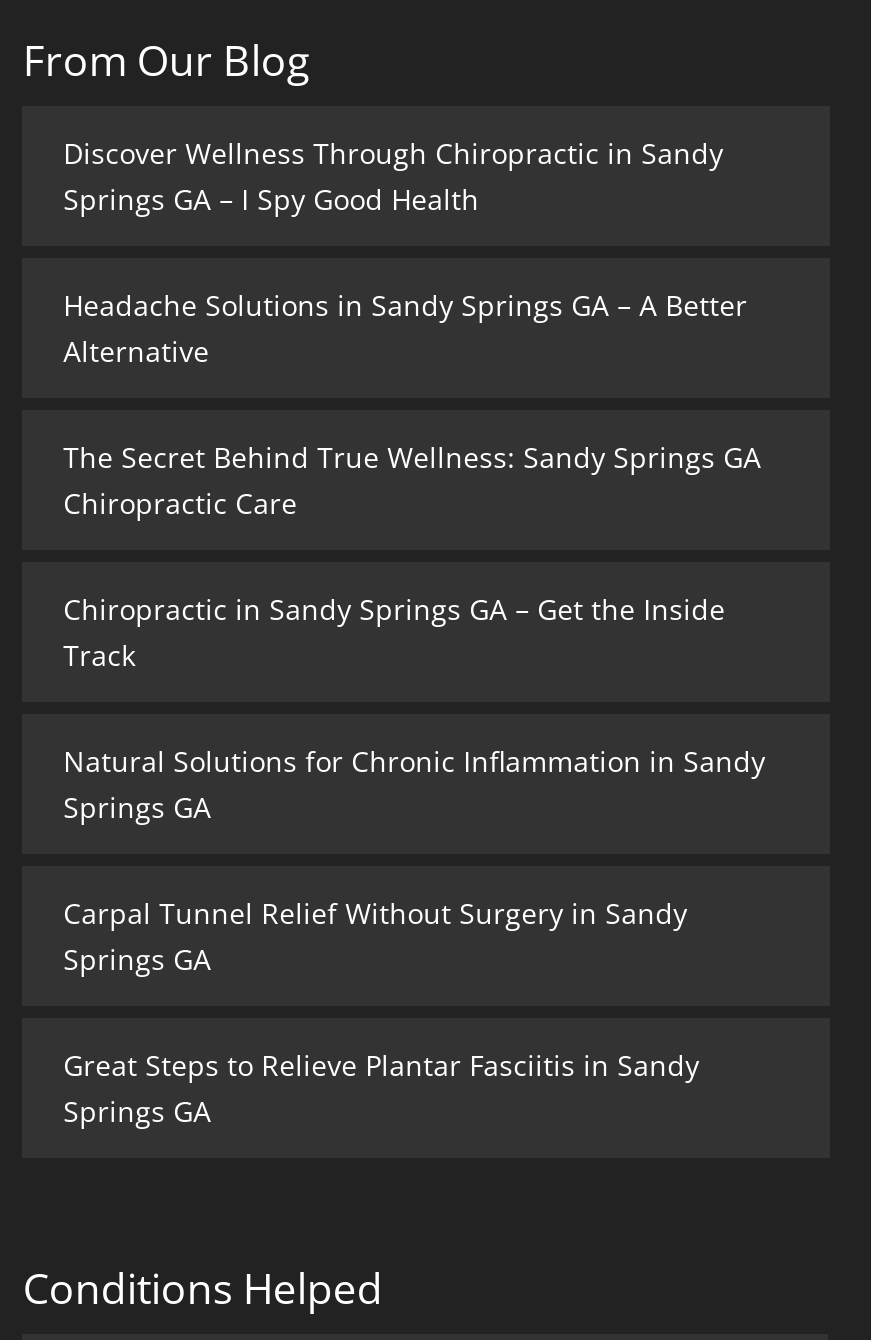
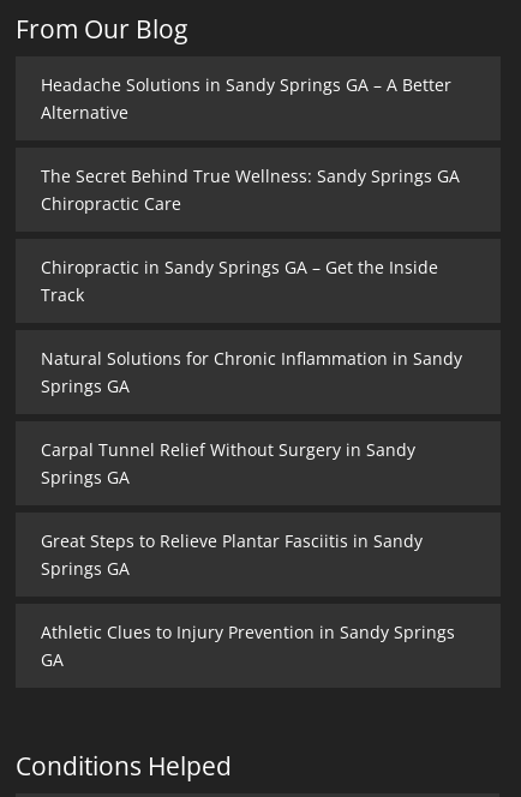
[63,135,723,219] Discover Wellness Through Chiropractic in Sandy | Springs GA – I Spy Good Health -> none
moved [63,287,765,1131] -> [40,74,462,580]: Headache Solutions in Sandy Springs GA – A Better | Alternative | The Secret Behind True Wellness: Sandy Springs GA | ... | Great Steps to Relieve Plantar Fasciitis in Sandy | Springs GA
none -> [40,621,454,671] Athletic Clues to Injury Prevention in Sandy Springs | GA

